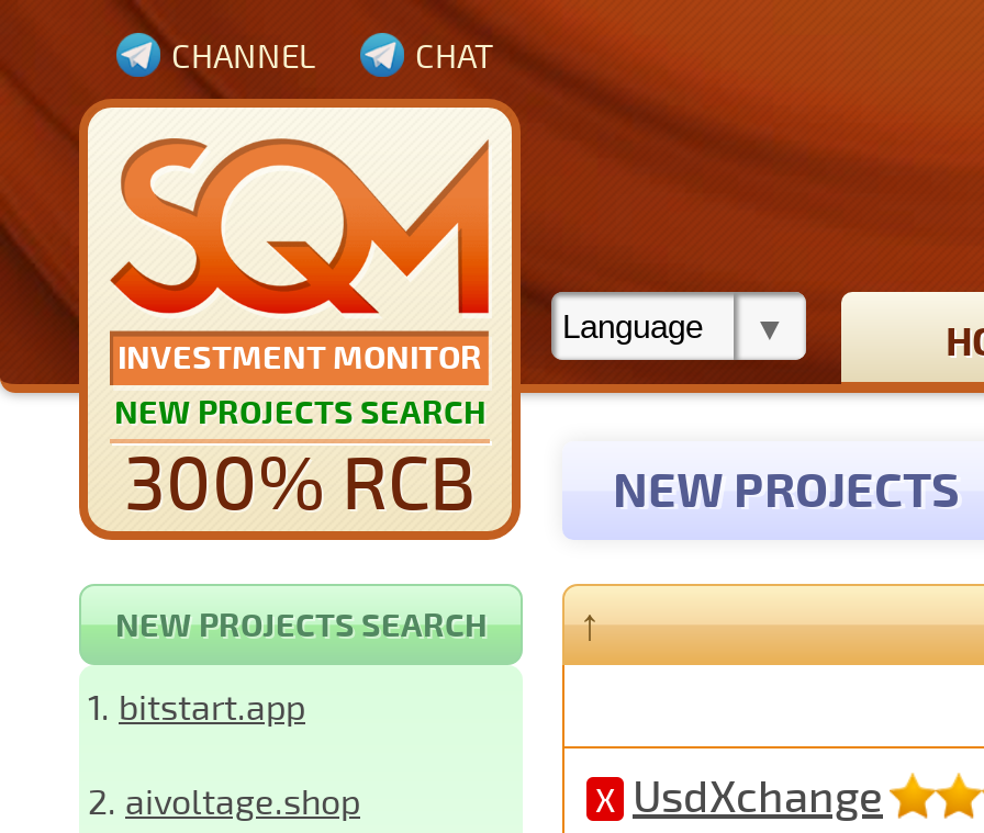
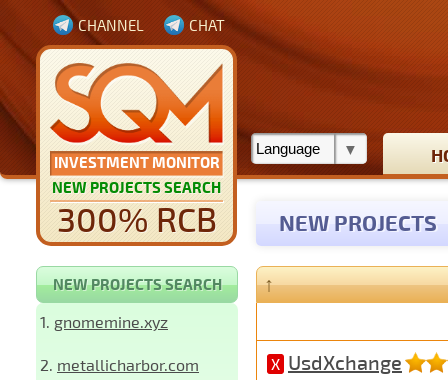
[88,685,305,727] 1. bitstart.app -> [40,312,168,331] 1. gnomemine.xyz
[88,779,360,821] 2. aivoltage.shop -> [40,355,199,374] 2. metallicharbor.com

